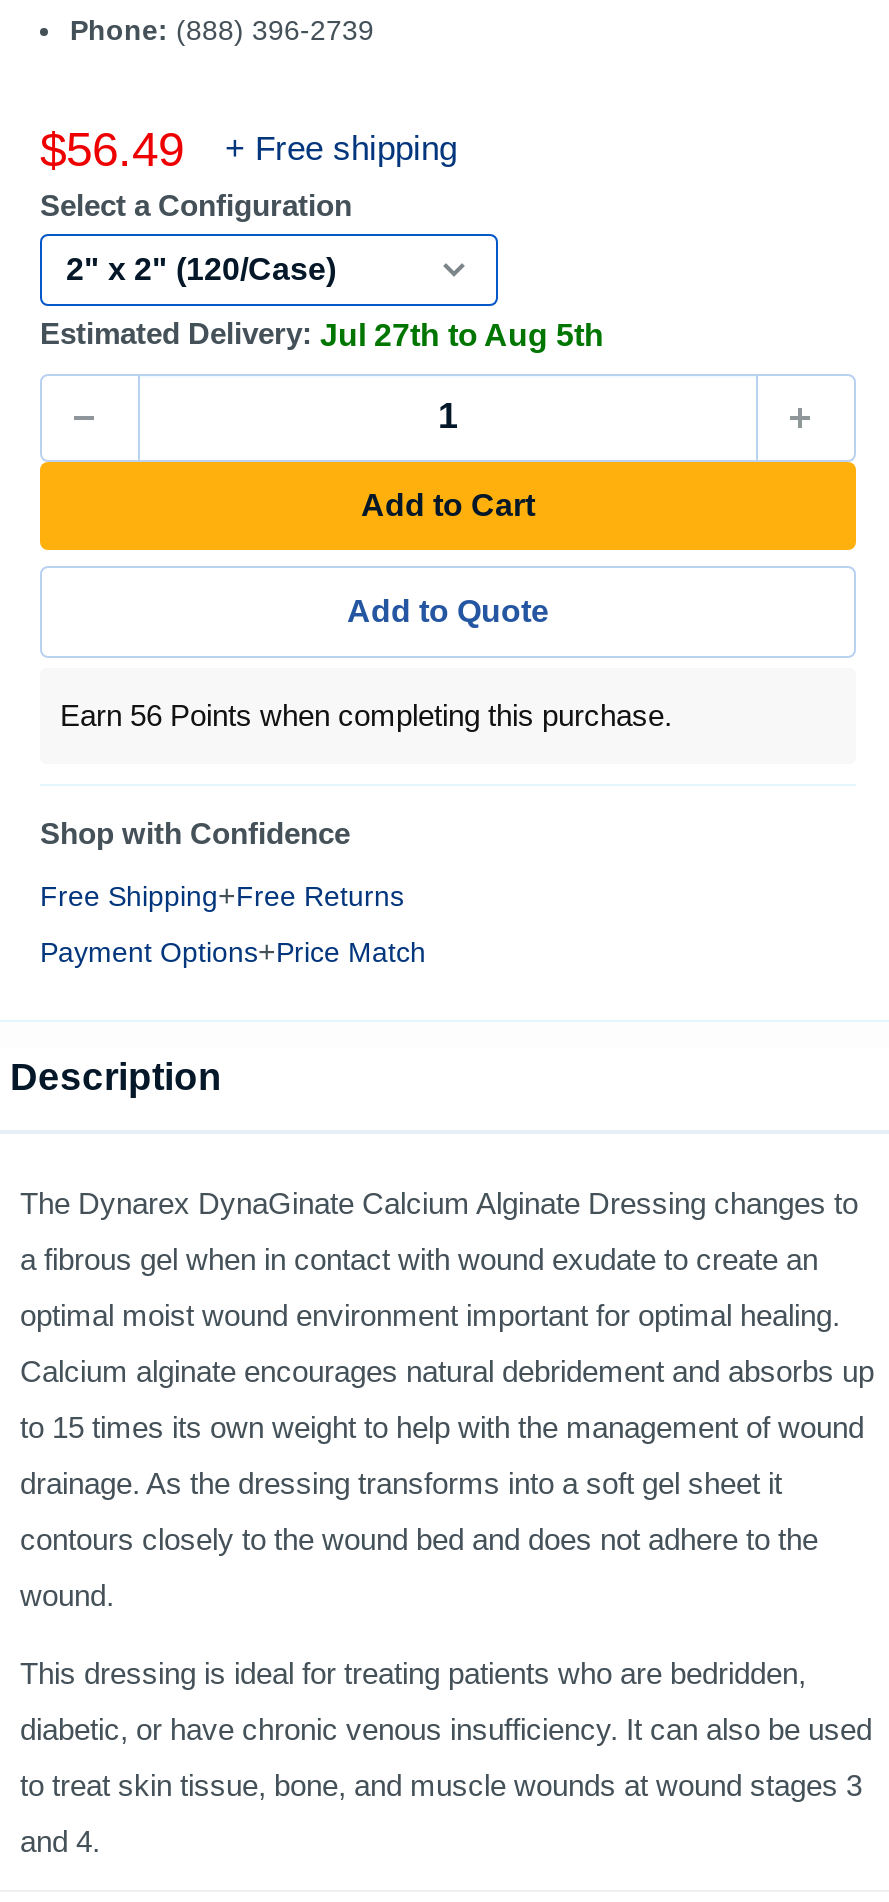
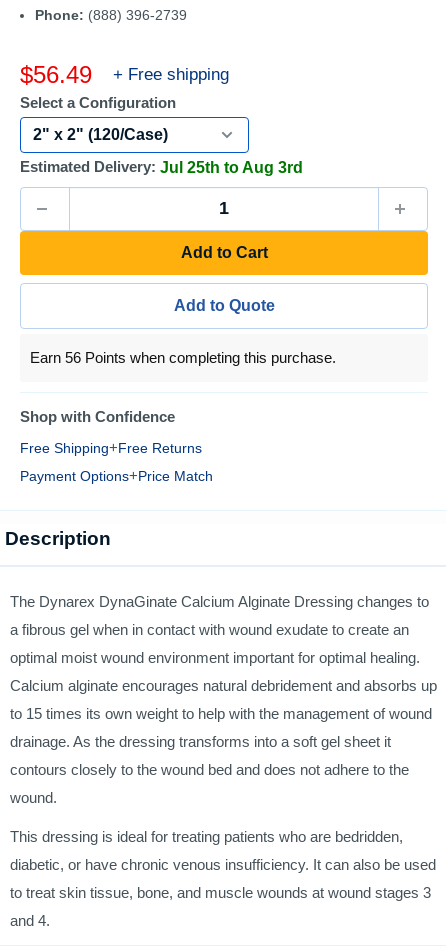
[40,316,604,351] Estimated Delivery: Jul 27th to Aug 5th -> [20,158,303,176] Estimated Delivery: Jul 25th to Aug 3rd

